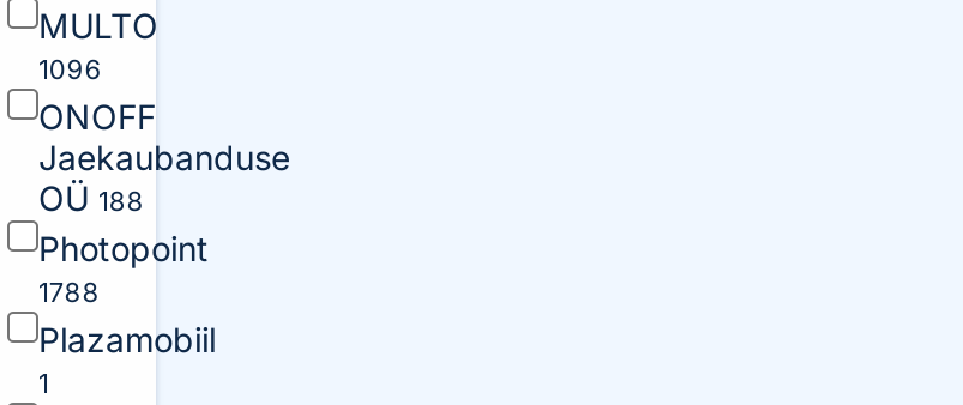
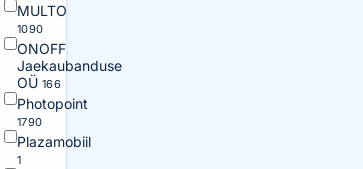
[38,53,102,86] 1096 -> [17,22,44,36] 1090
[38,177,144,218] OÜ 188 -> [17,74,61,91] OÜ 166
[38,276,100,309] 1788 -> [17,115,43,129] 1790

